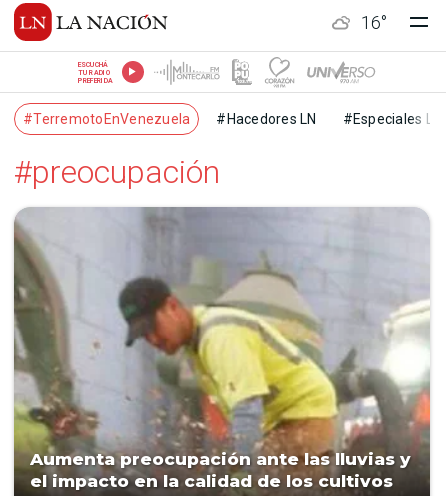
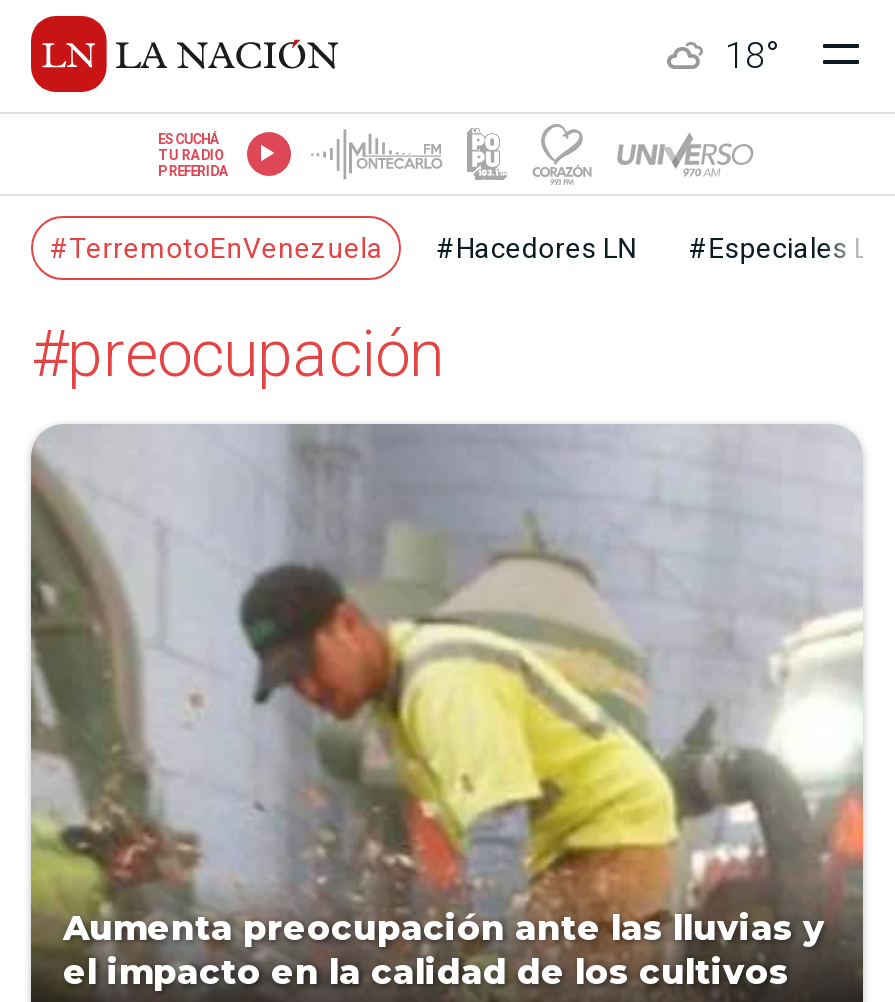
[361,12,387,33] 16° -> [725,34,777,76] 18°

